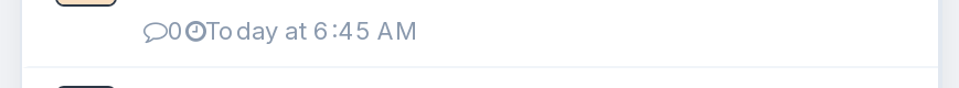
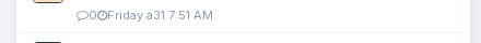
[168,15,417,46] 0 Today at 6:45 AM -> [89,8,213,23] 0 Friday a31 7:51 AM

